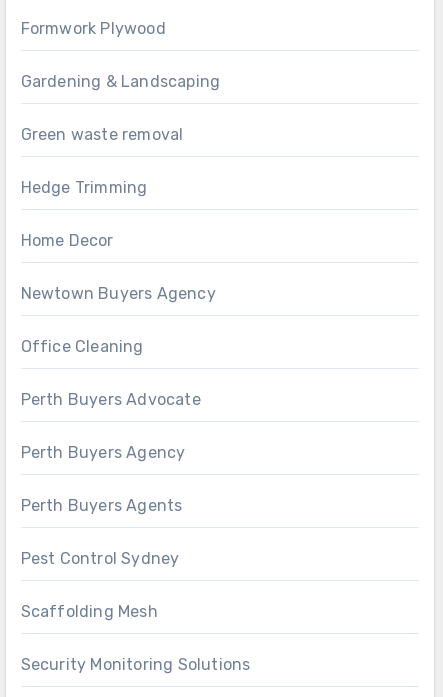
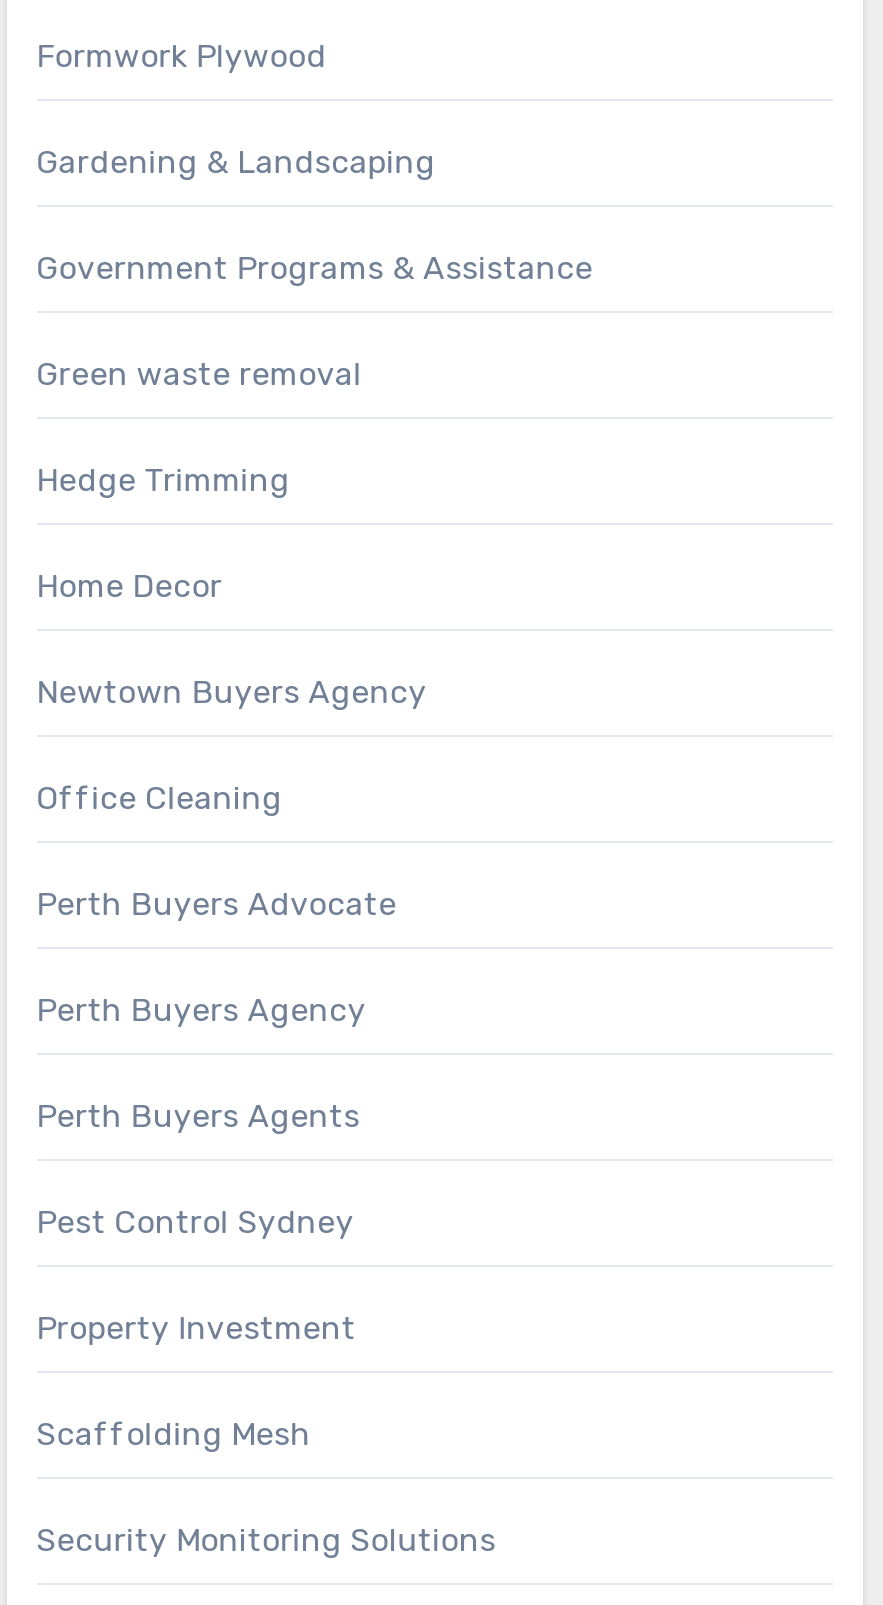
none -> [36,249,593,287] Government Programs & Assistance
none -> [36,1309,356,1347] Property Investment

